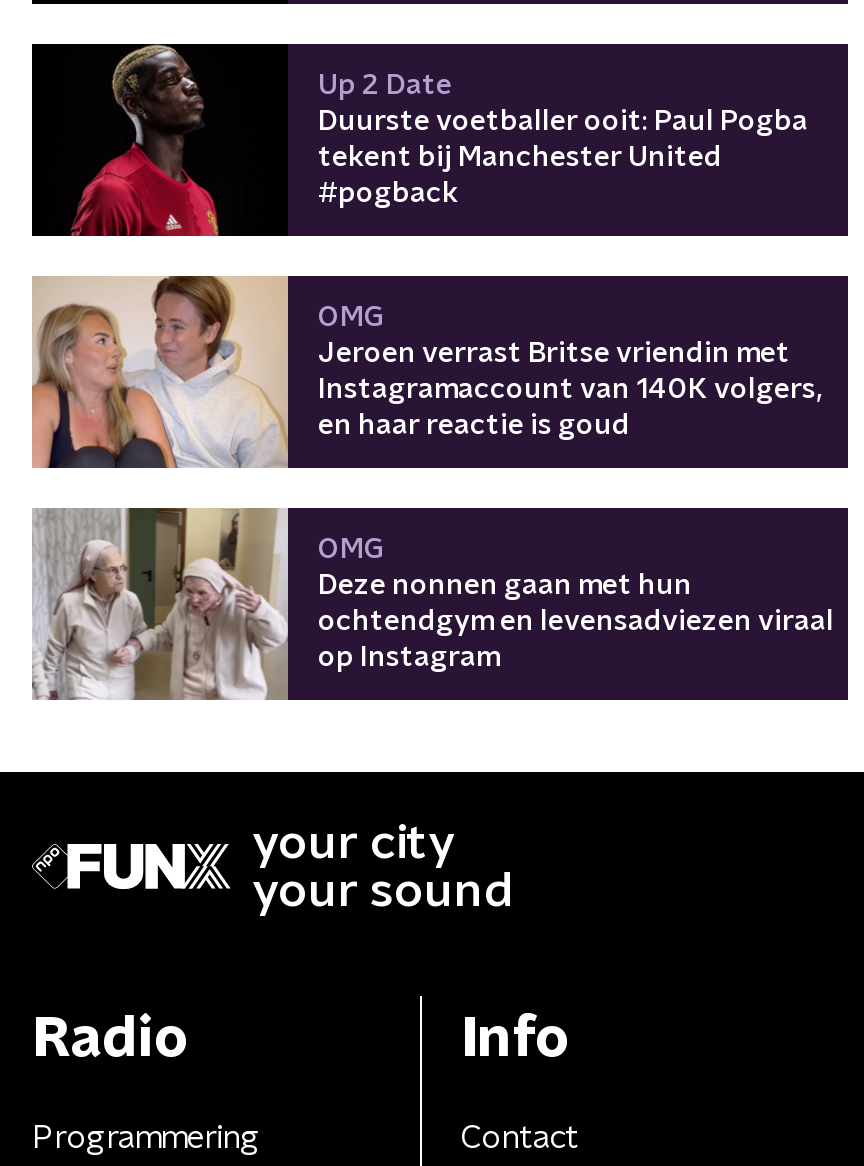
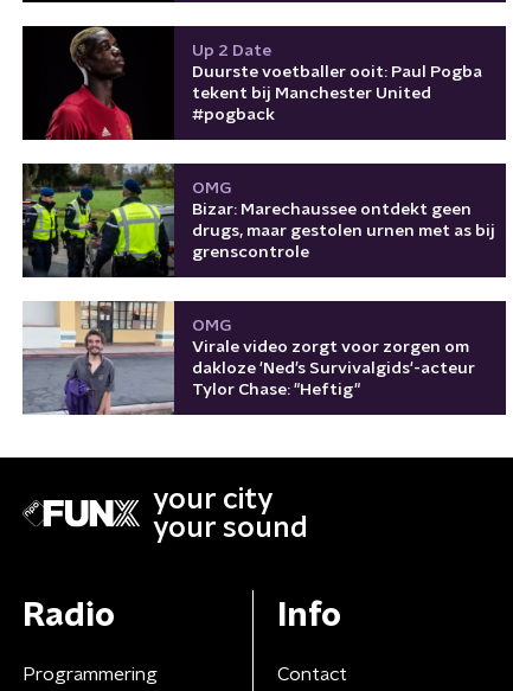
[30,276,822,470] [image] | Jeroen verrast Britse vriendin met | Instagramaccount van 140K volgers, | en haar reactie is goud -> [21,162,495,279] [image] | Bizar: Marechaussee ontdekt geen | drugs, maar gestolen urnen met as bij | grenscontrole
[34,508,834,700] [image] | Deze nonnen gaan met hun | ochtendgym en levensadviezen viraal | op Instagram -> [23,301,475,416] [image] | Virale video zorgt voor zorgen om | dakloze 'Ned’s Survivalgids'-acteur | Tylor Chase: "Heftig"

